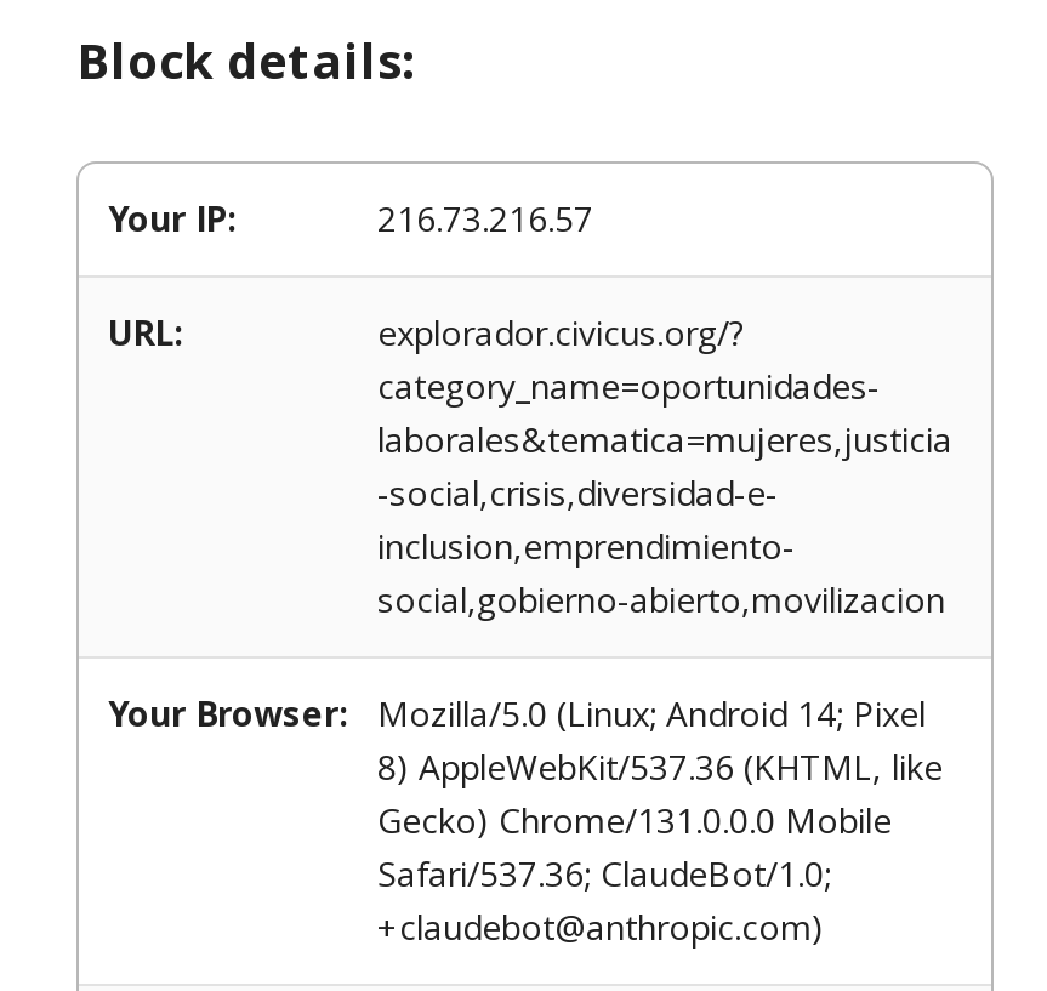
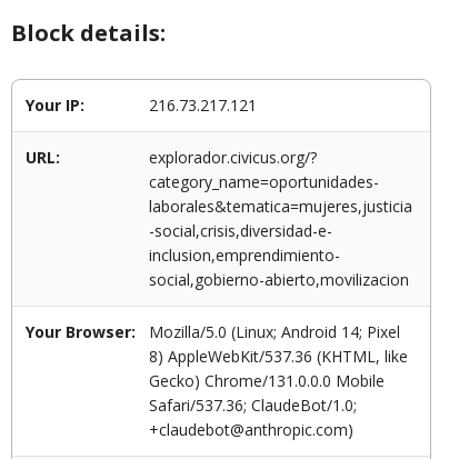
[377,195,593,241] 216.73.216.57 -> [149,94,257,116] 216.73.217.121

